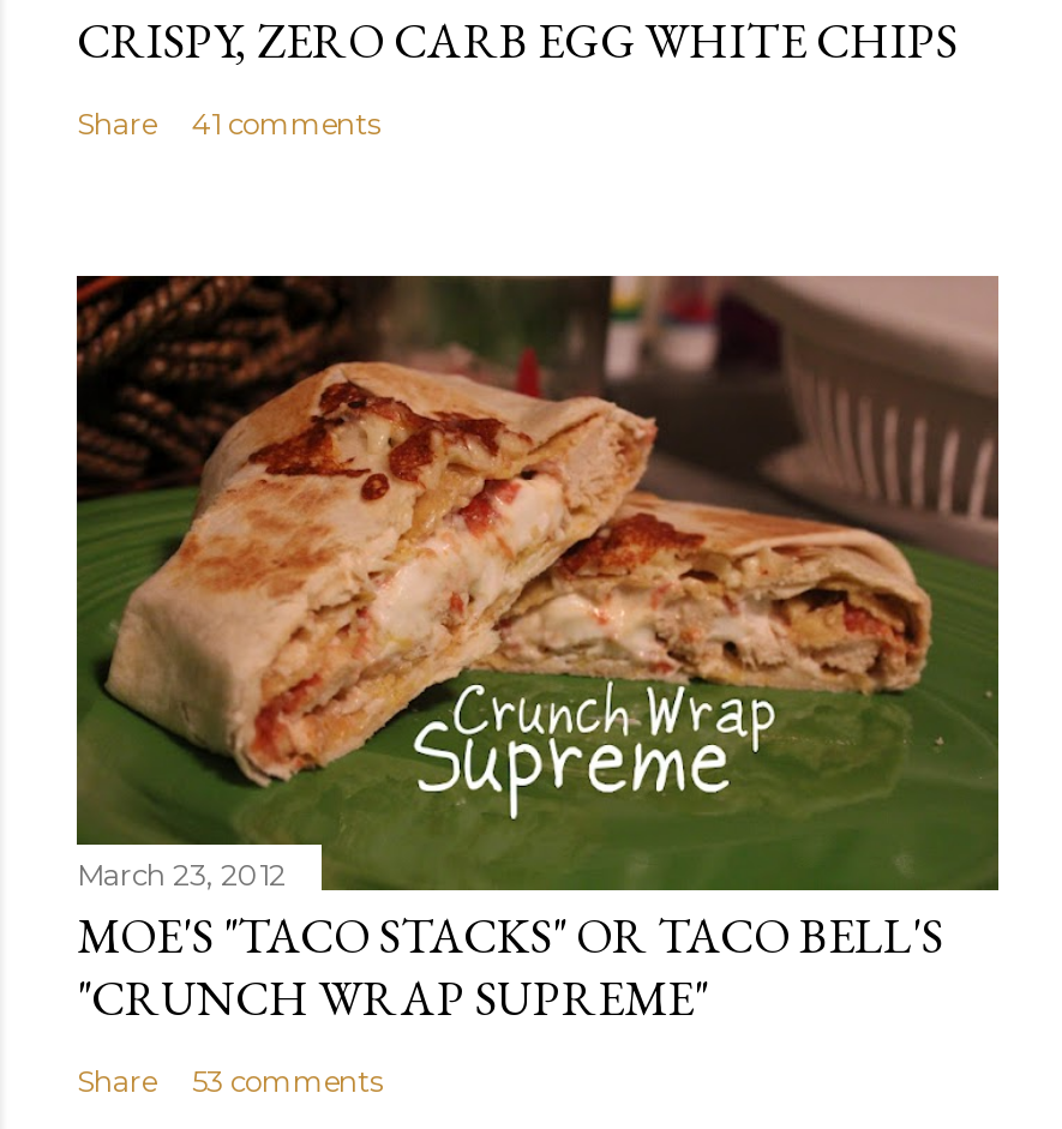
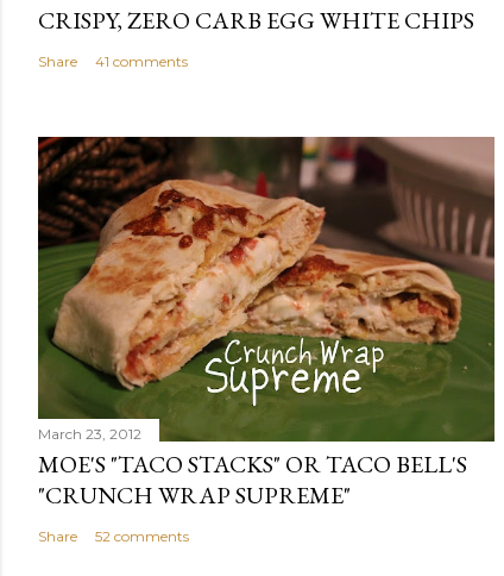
[77,1063,382,1099] Share 53 comments -> [38,527,189,545] Share 52 comments

